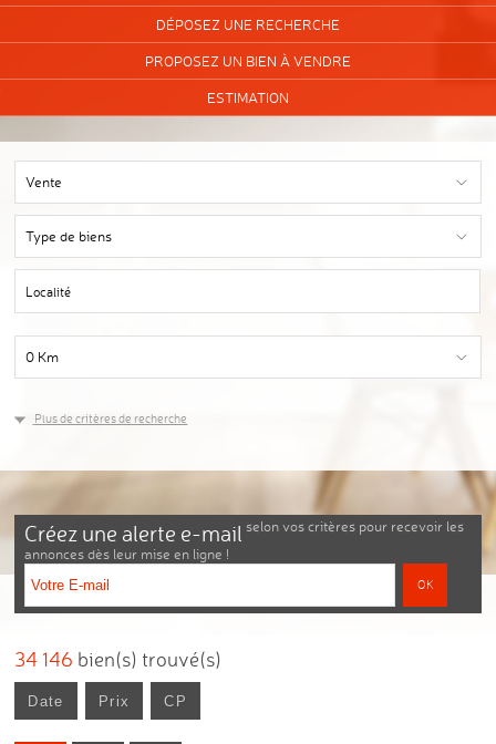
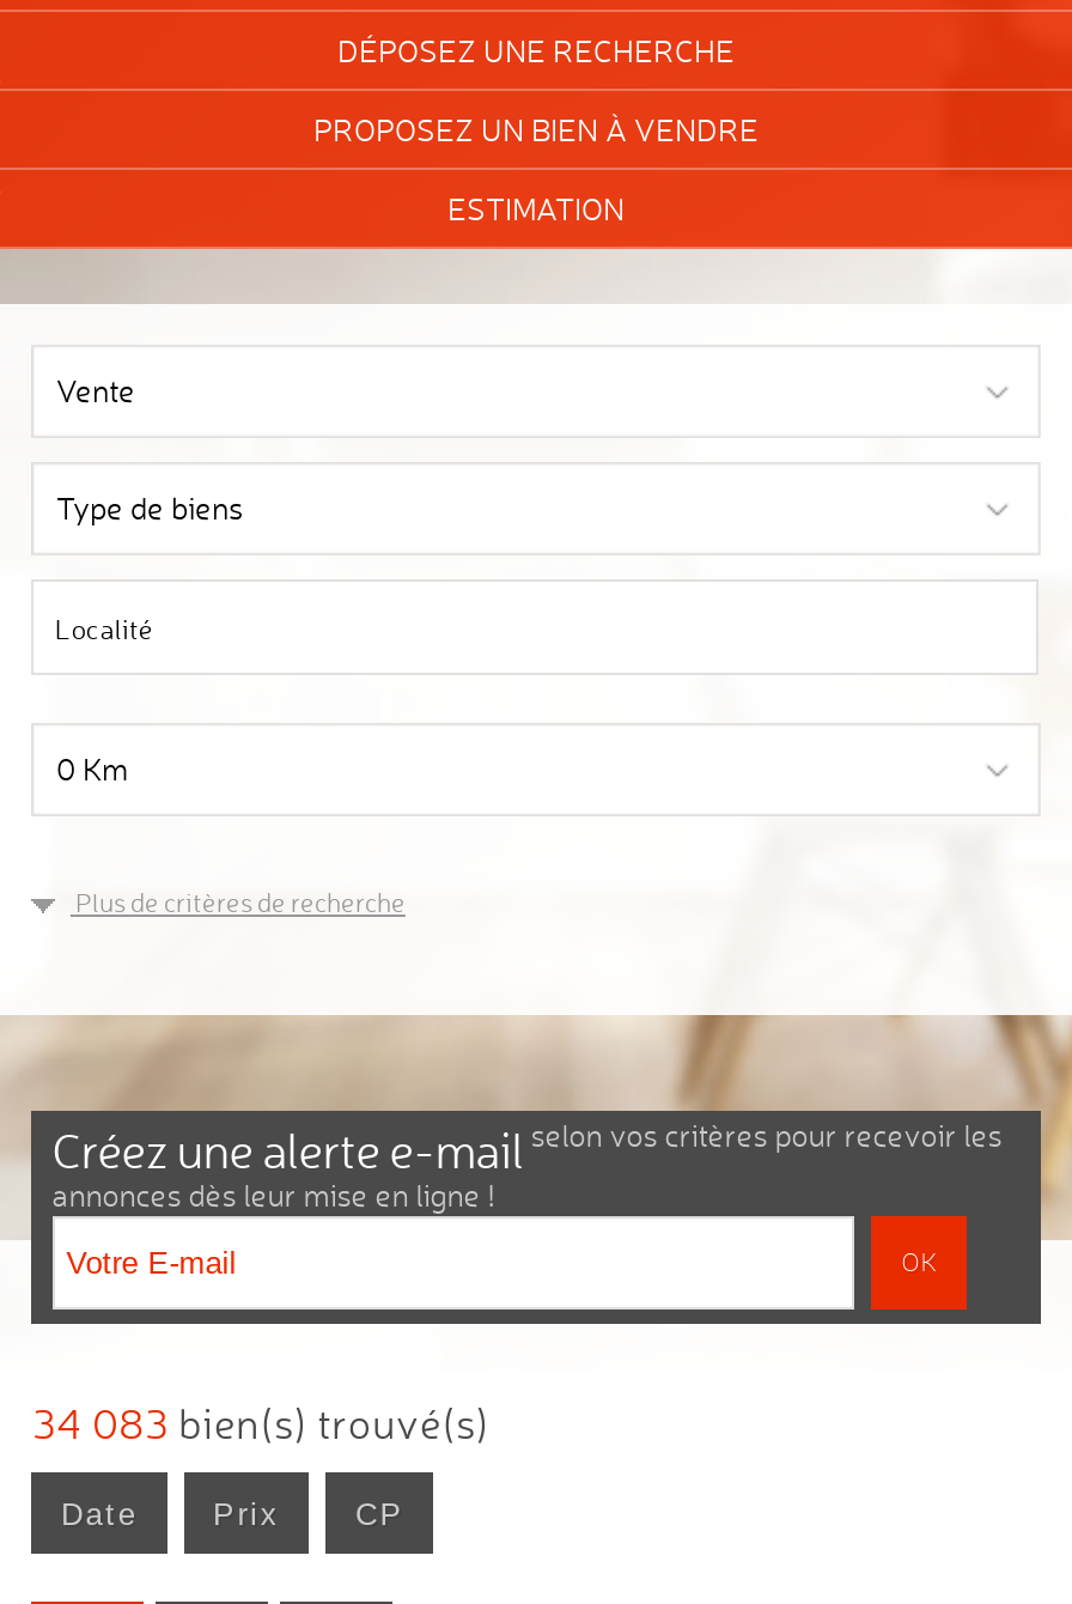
[15,647,222,671] 34 146 bien(s) trouvé(s) -> [32,1397,489,1448] 34 083 bien(s) trouvé(s)

